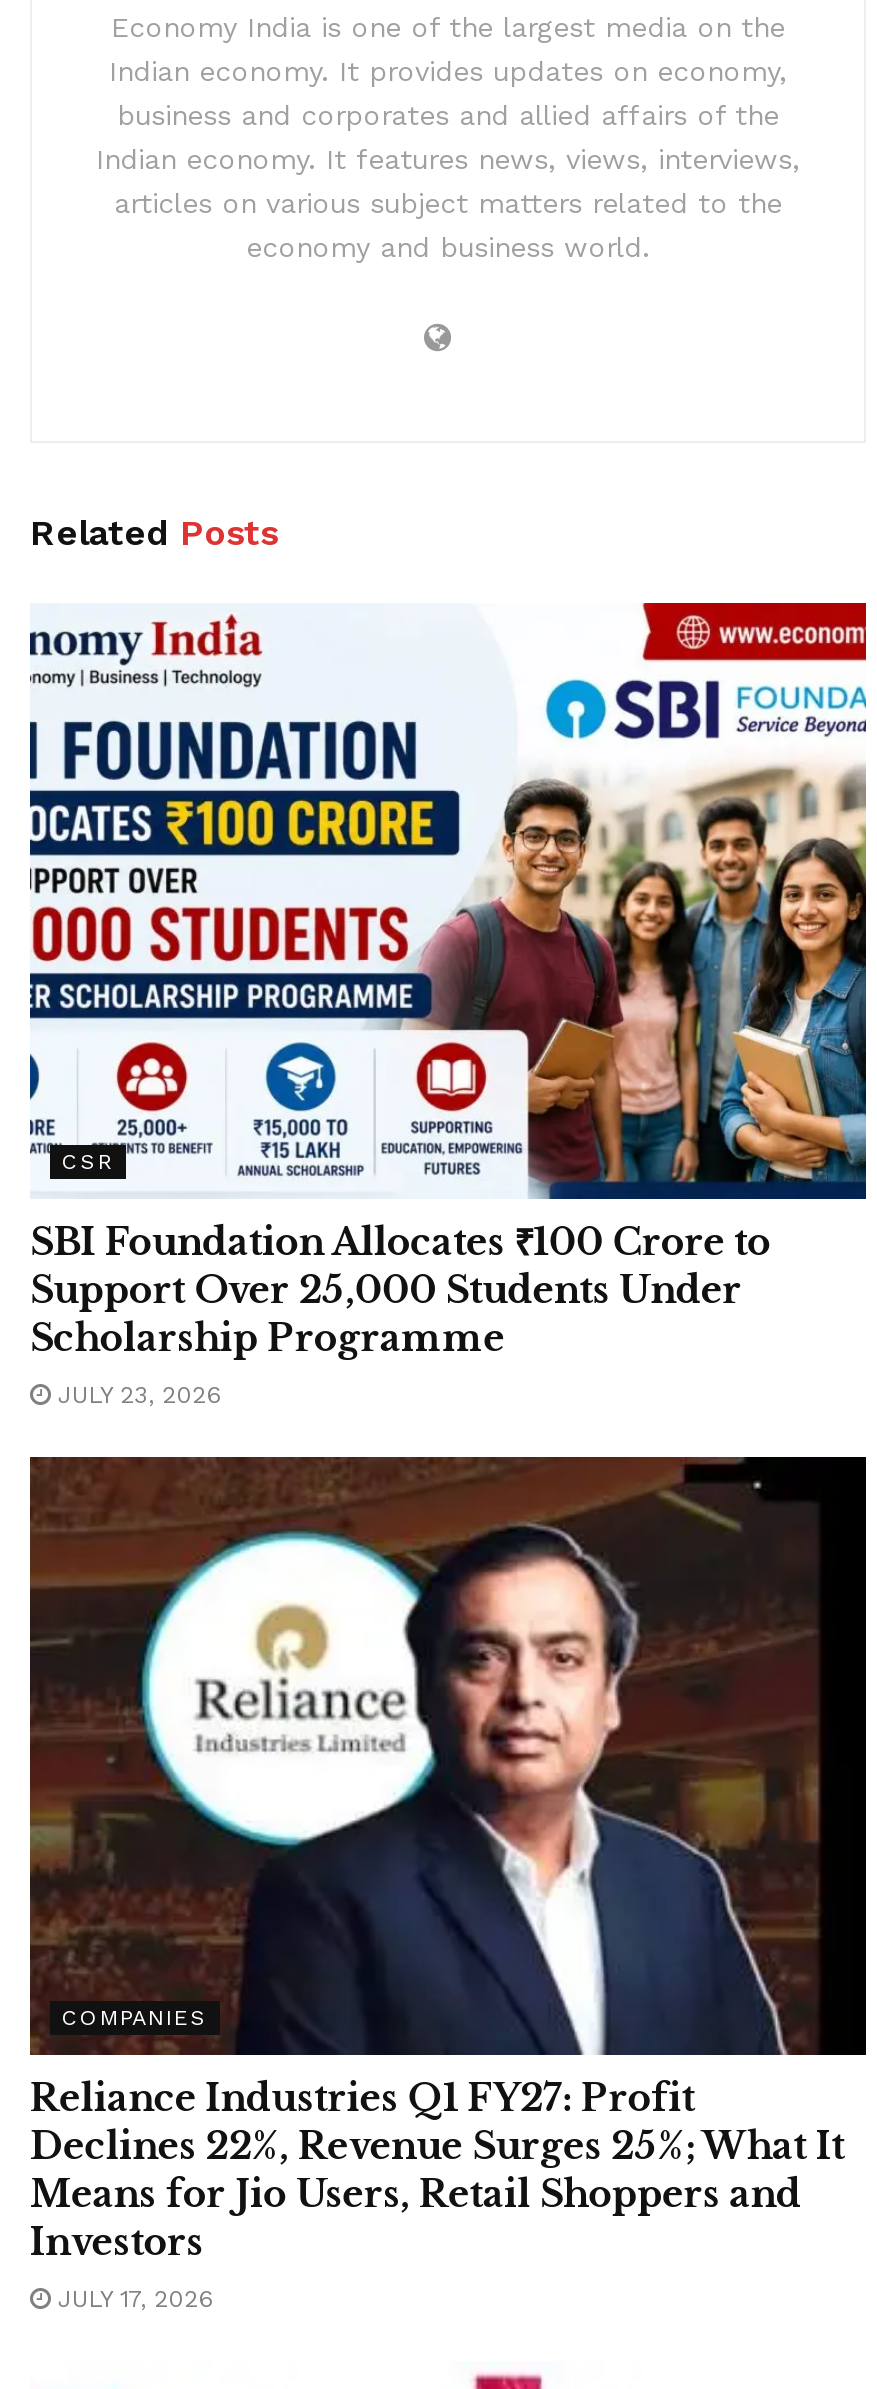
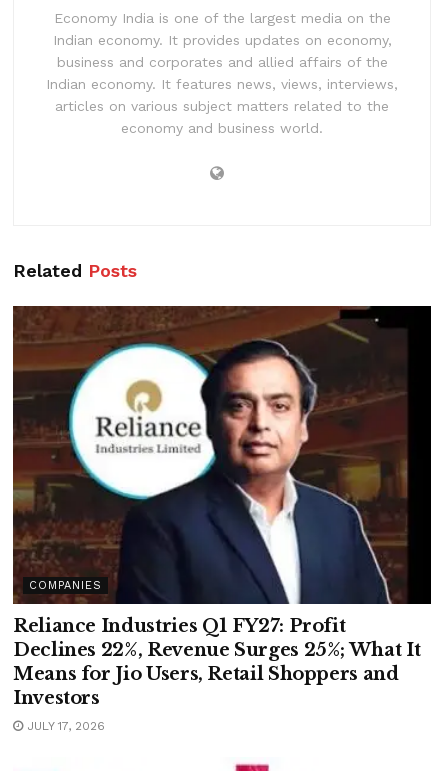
[28,601,868,1410] [image] | CSR | SBI Foundation Allocates ₹100 Crore to | Support Over 25,000 Students Under | Scholarship Programme | JULY 23, 2026 -> none

